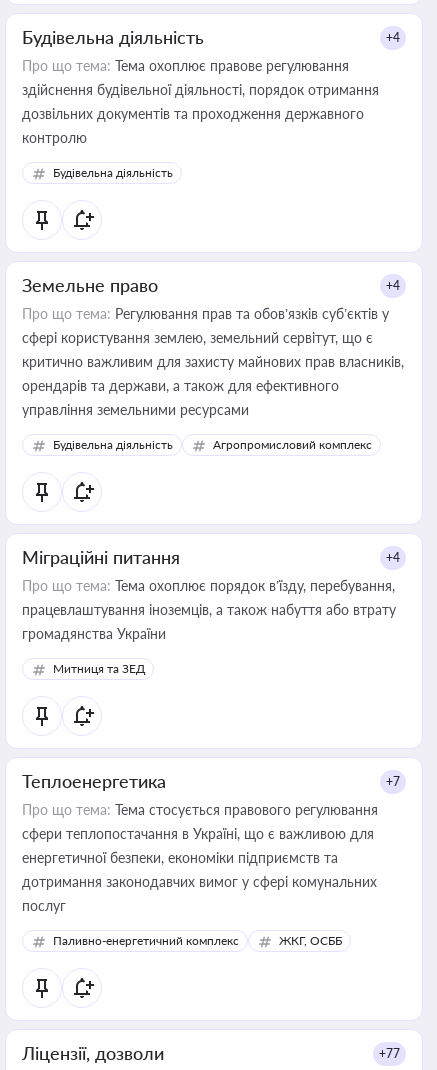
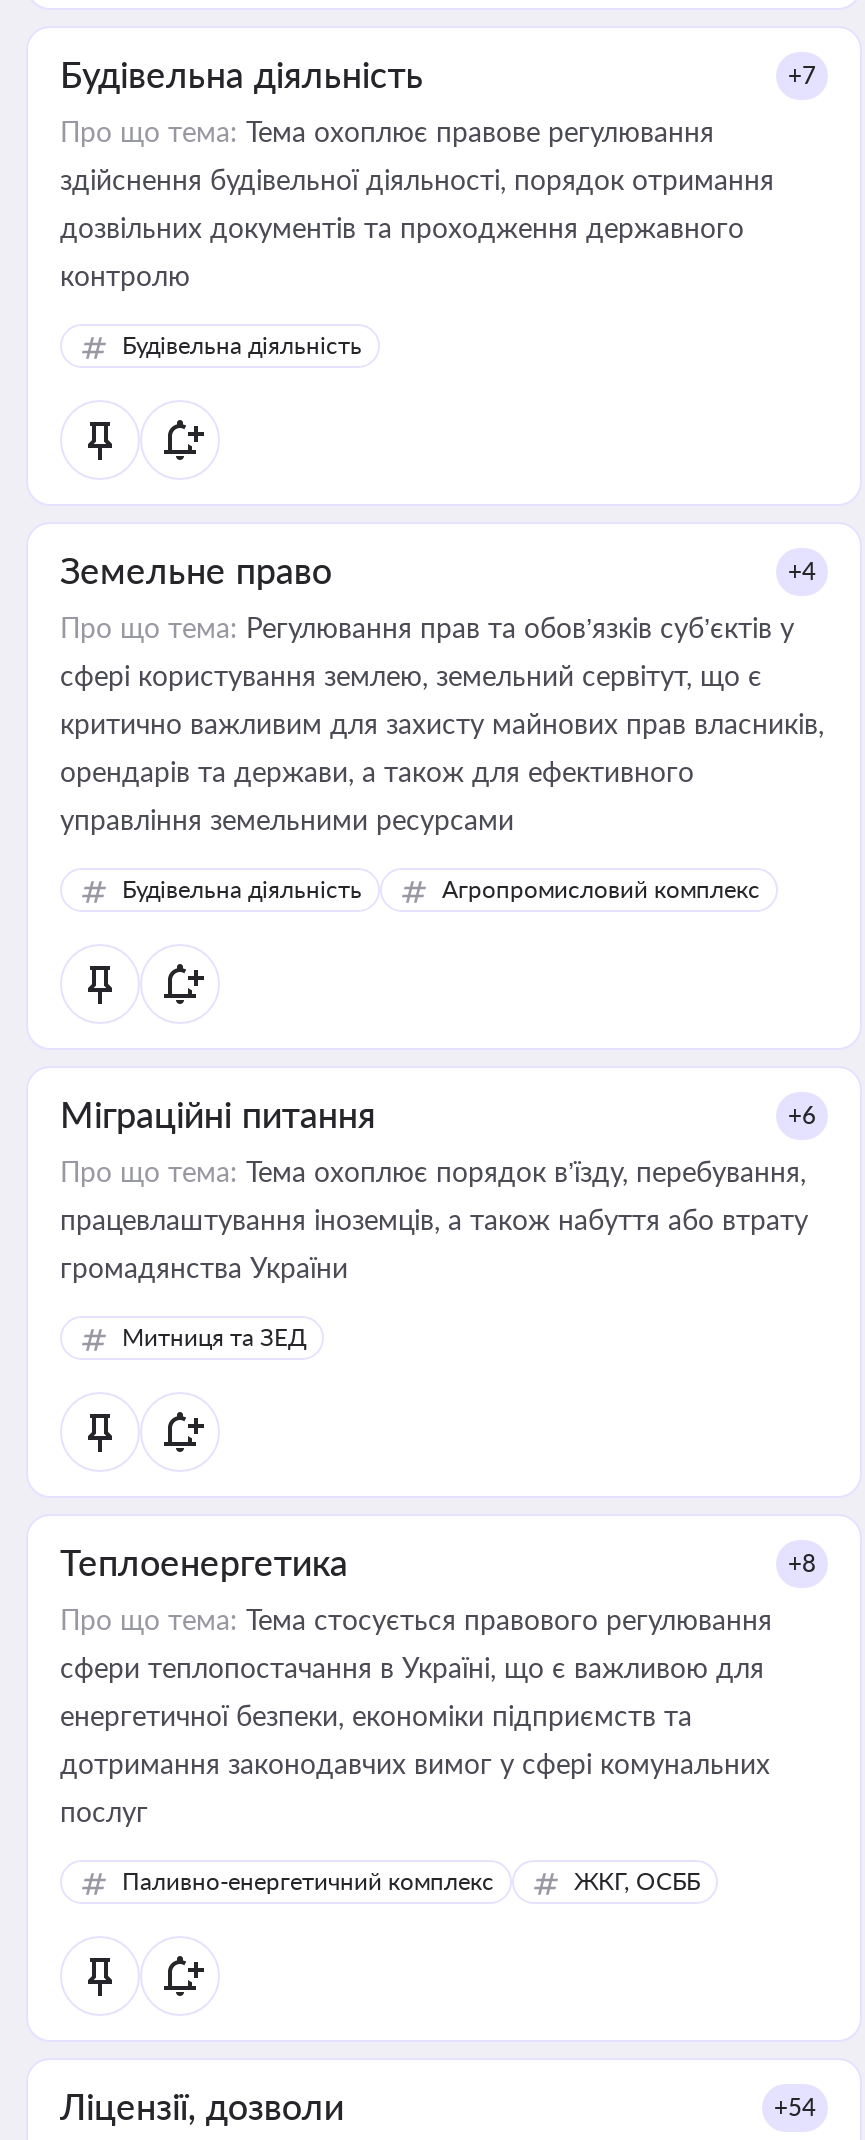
[386,30,400,45] +4 -> [788,60,816,90] +7
[386,550,400,565] +4 -> [788,1100,816,1130] +6
[386,774,400,789] +7 -> [788,1548,816,1578] +8
[379,1046,400,1061] +77 -> [774,2092,816,2122] +54

